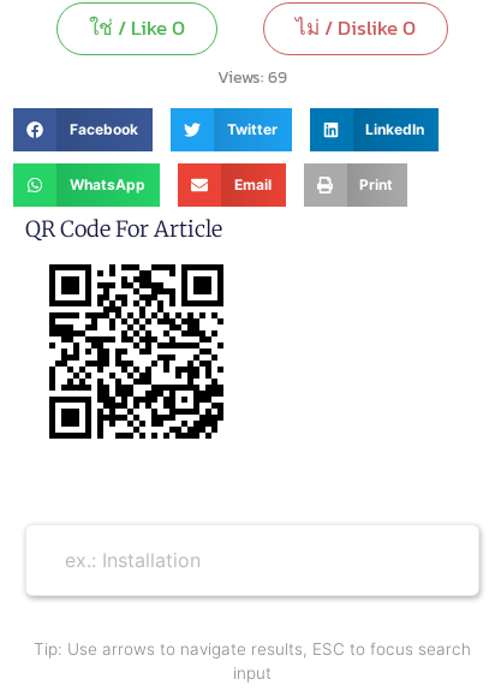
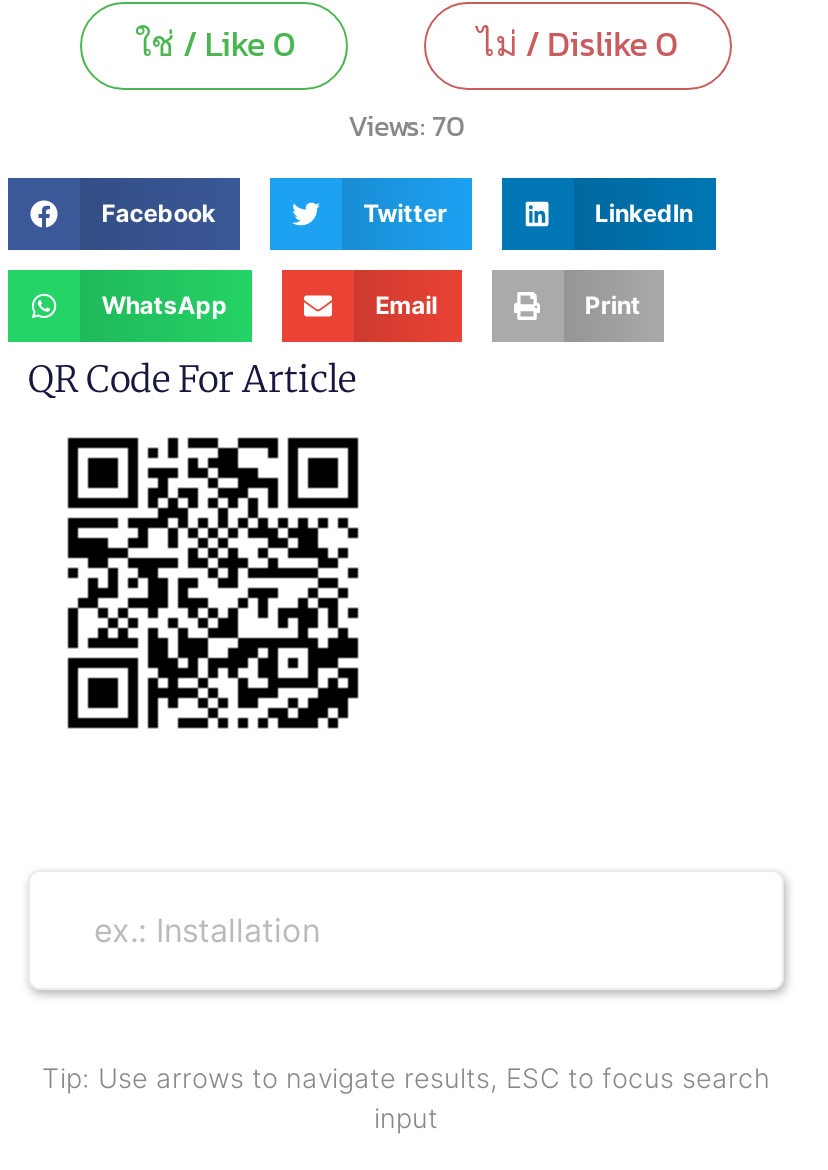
[217,64,287,91] Views: 69 -> [348,105,464,149] Views: 70

